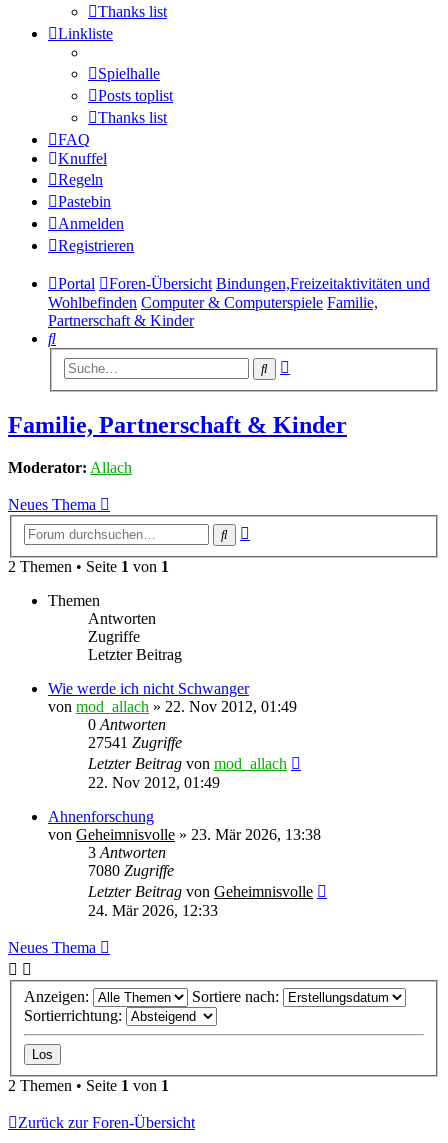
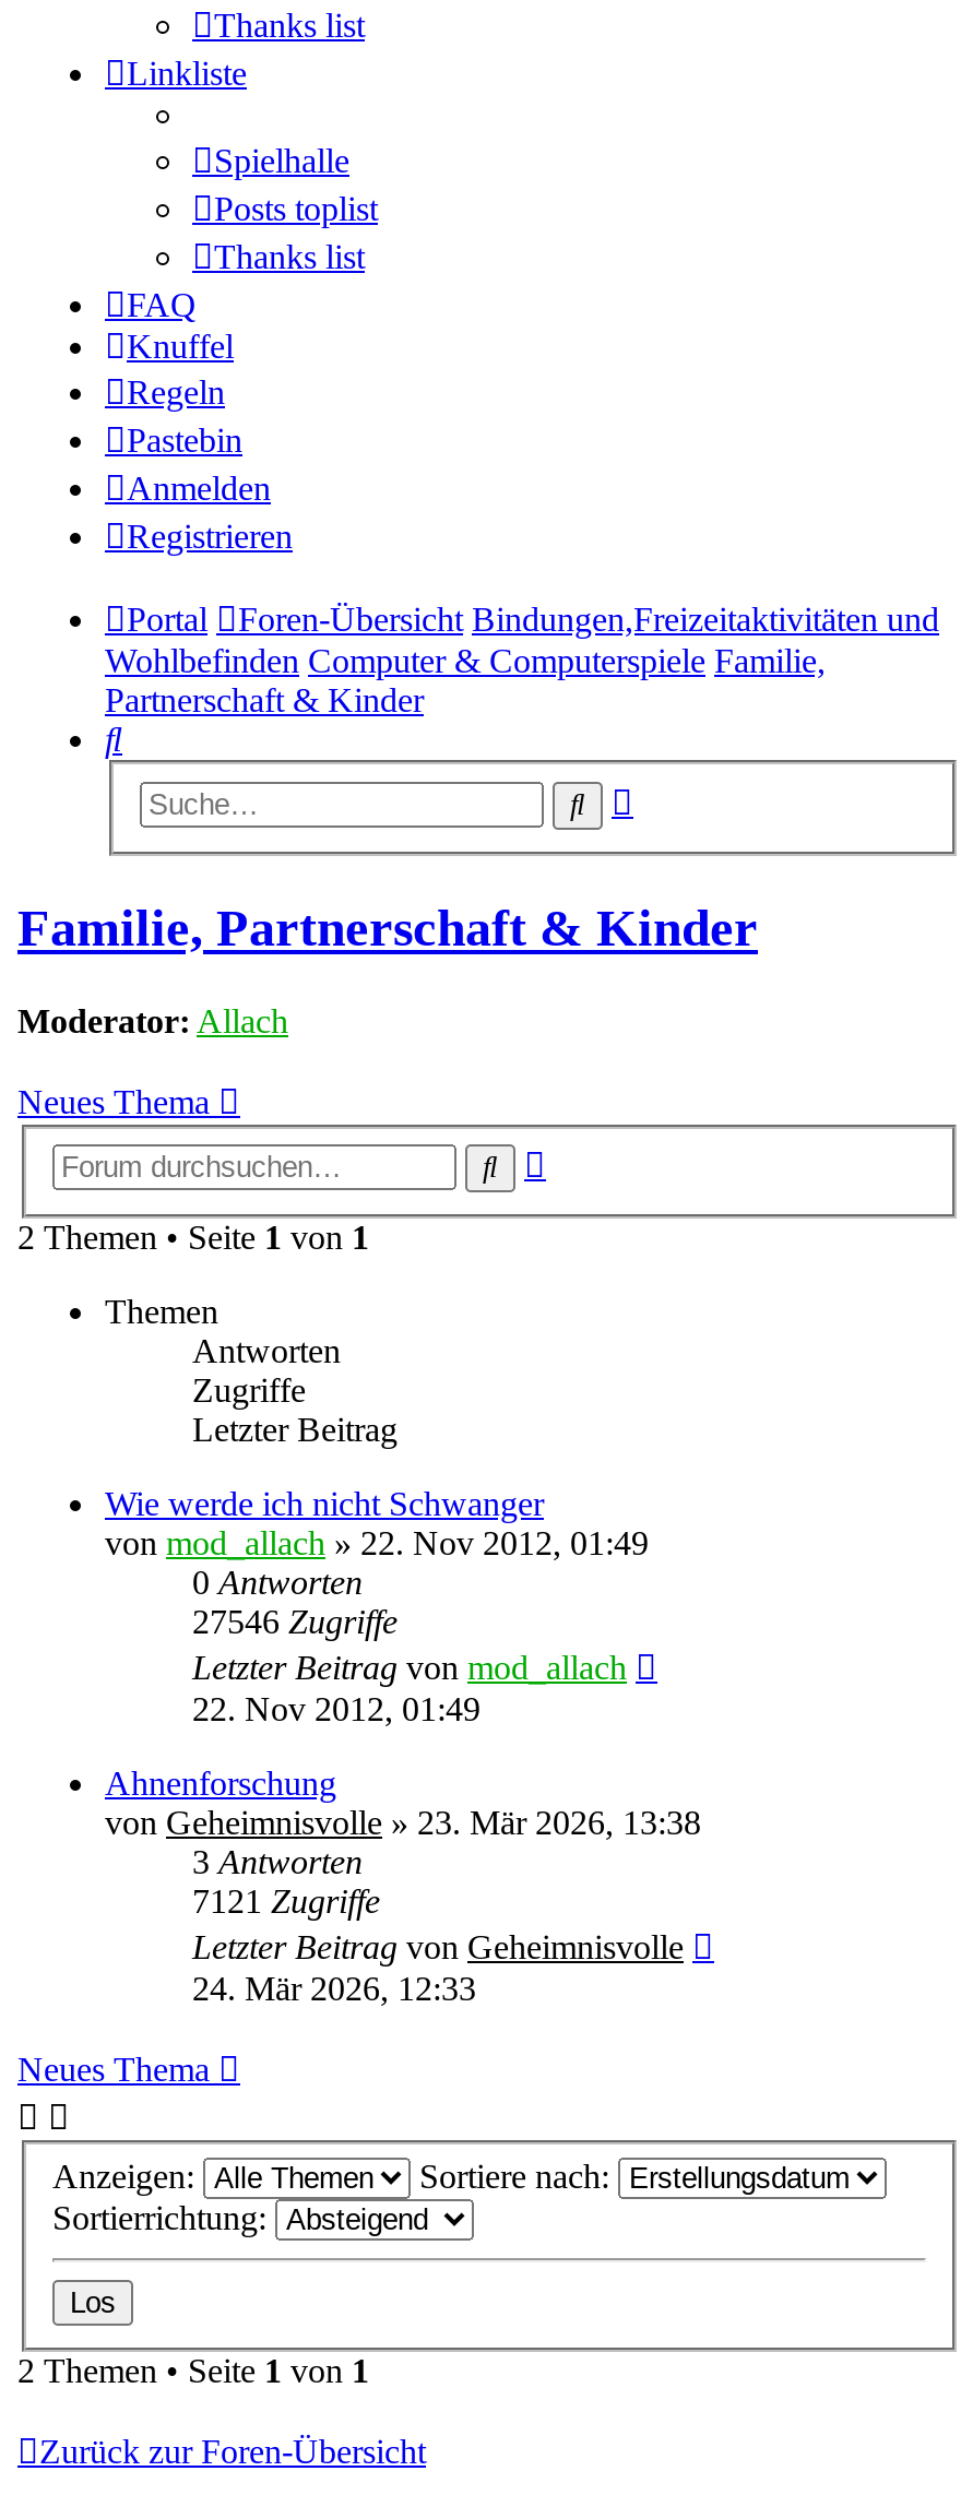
[88,734,182,751] 27541 Zugriffe -> [192,1604,398,1641] 27546 Zugriffe
[88,862,174,879] 7080 Zugriffe -> [192,1883,380,1920] 7121 Zugriffe

